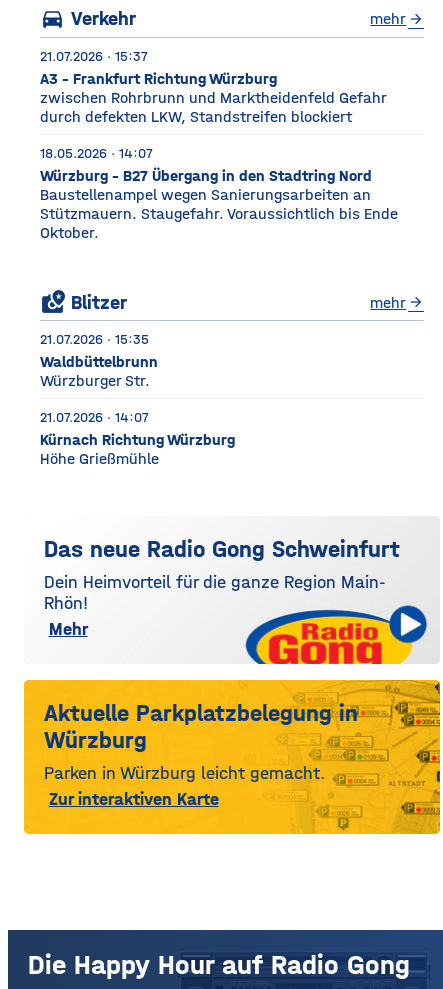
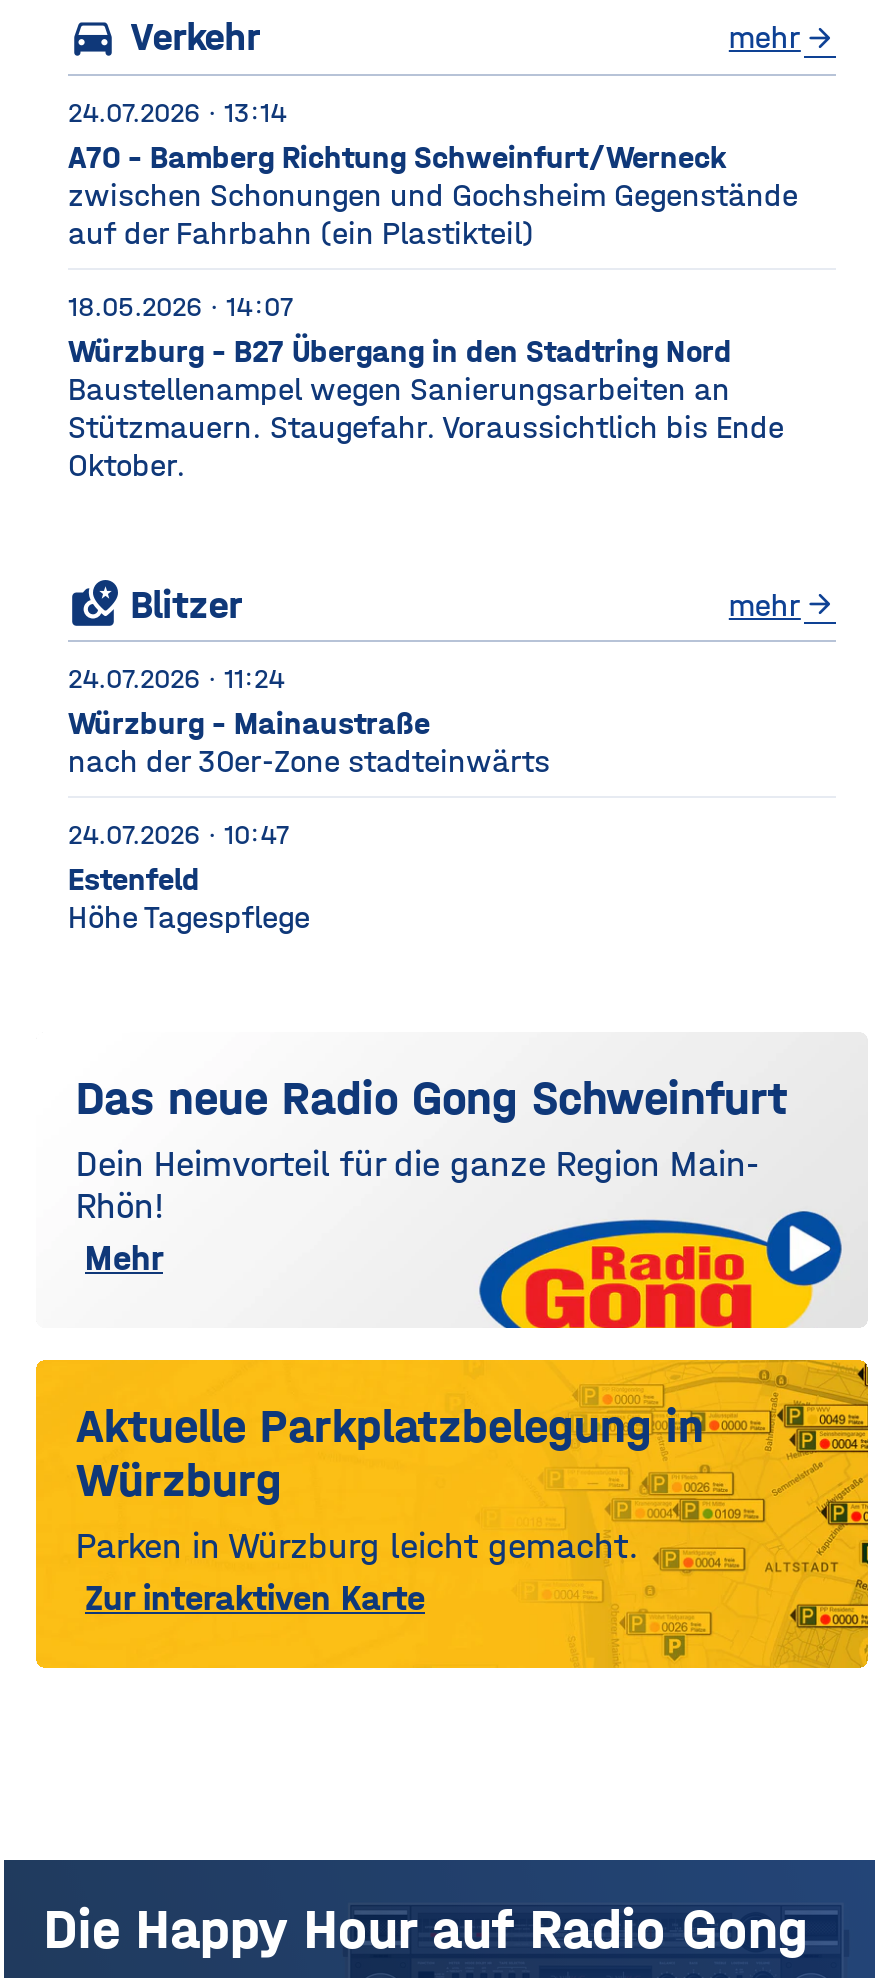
[40,48,386,126] 21.07.2026 · 15:37 | A3 - Frankfurt Richtung Würzburg | zwischen Rohrbrunn und Marktheidenfeld Gefahr | durch defekten LKW, Standstreifen blockiert -> [68,96,798,252] 24.07.2026 · 13:14 | A70 - Bamberg Richtung Schweinfurt/Werneck | zwischen Schonungen und Gochsheim Gegenstände | auf der Fahrbahn (ein Plastikteil)
[40,331,158,390] 21.07.2026 · 15:35 | Waldbüttelbrunn | Würzburger Str. -> [68,663,550,781] 24.07.2026 · 11:24 | Würzburg - Mainaustraße | nach der 30er-Zone stadteinwärts
[40,409,235,468] 21.07.2026 · 14:07 | Kürnach Richtung Würzburg | Höhe Grießmühle -> [68,819,310,937] 24.07.2026 · 10:47 | Estenfeld | Höhe Tagespflege

